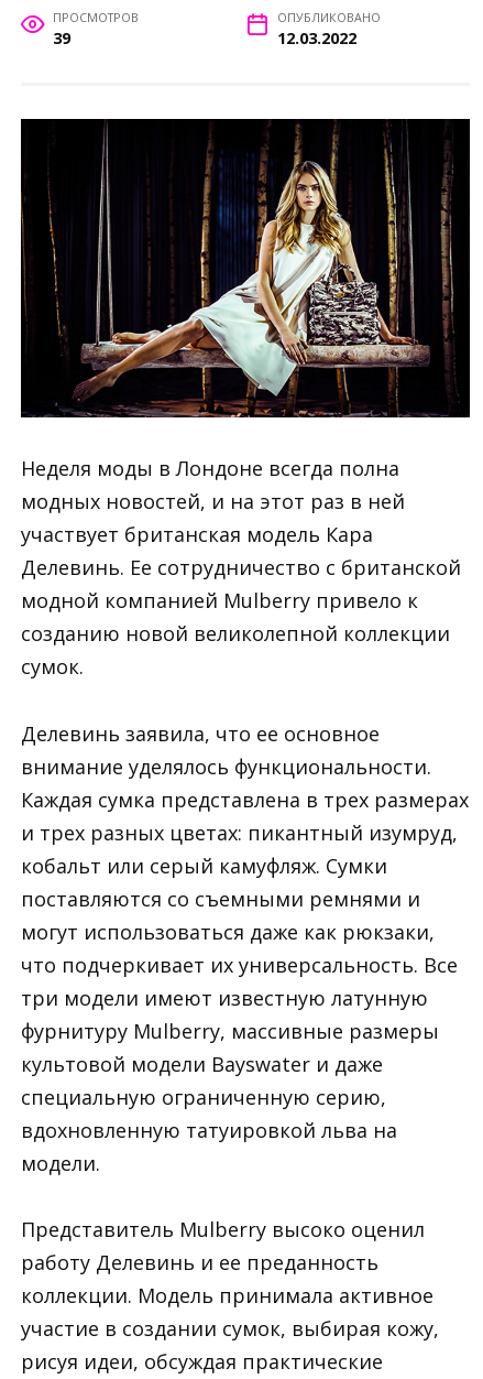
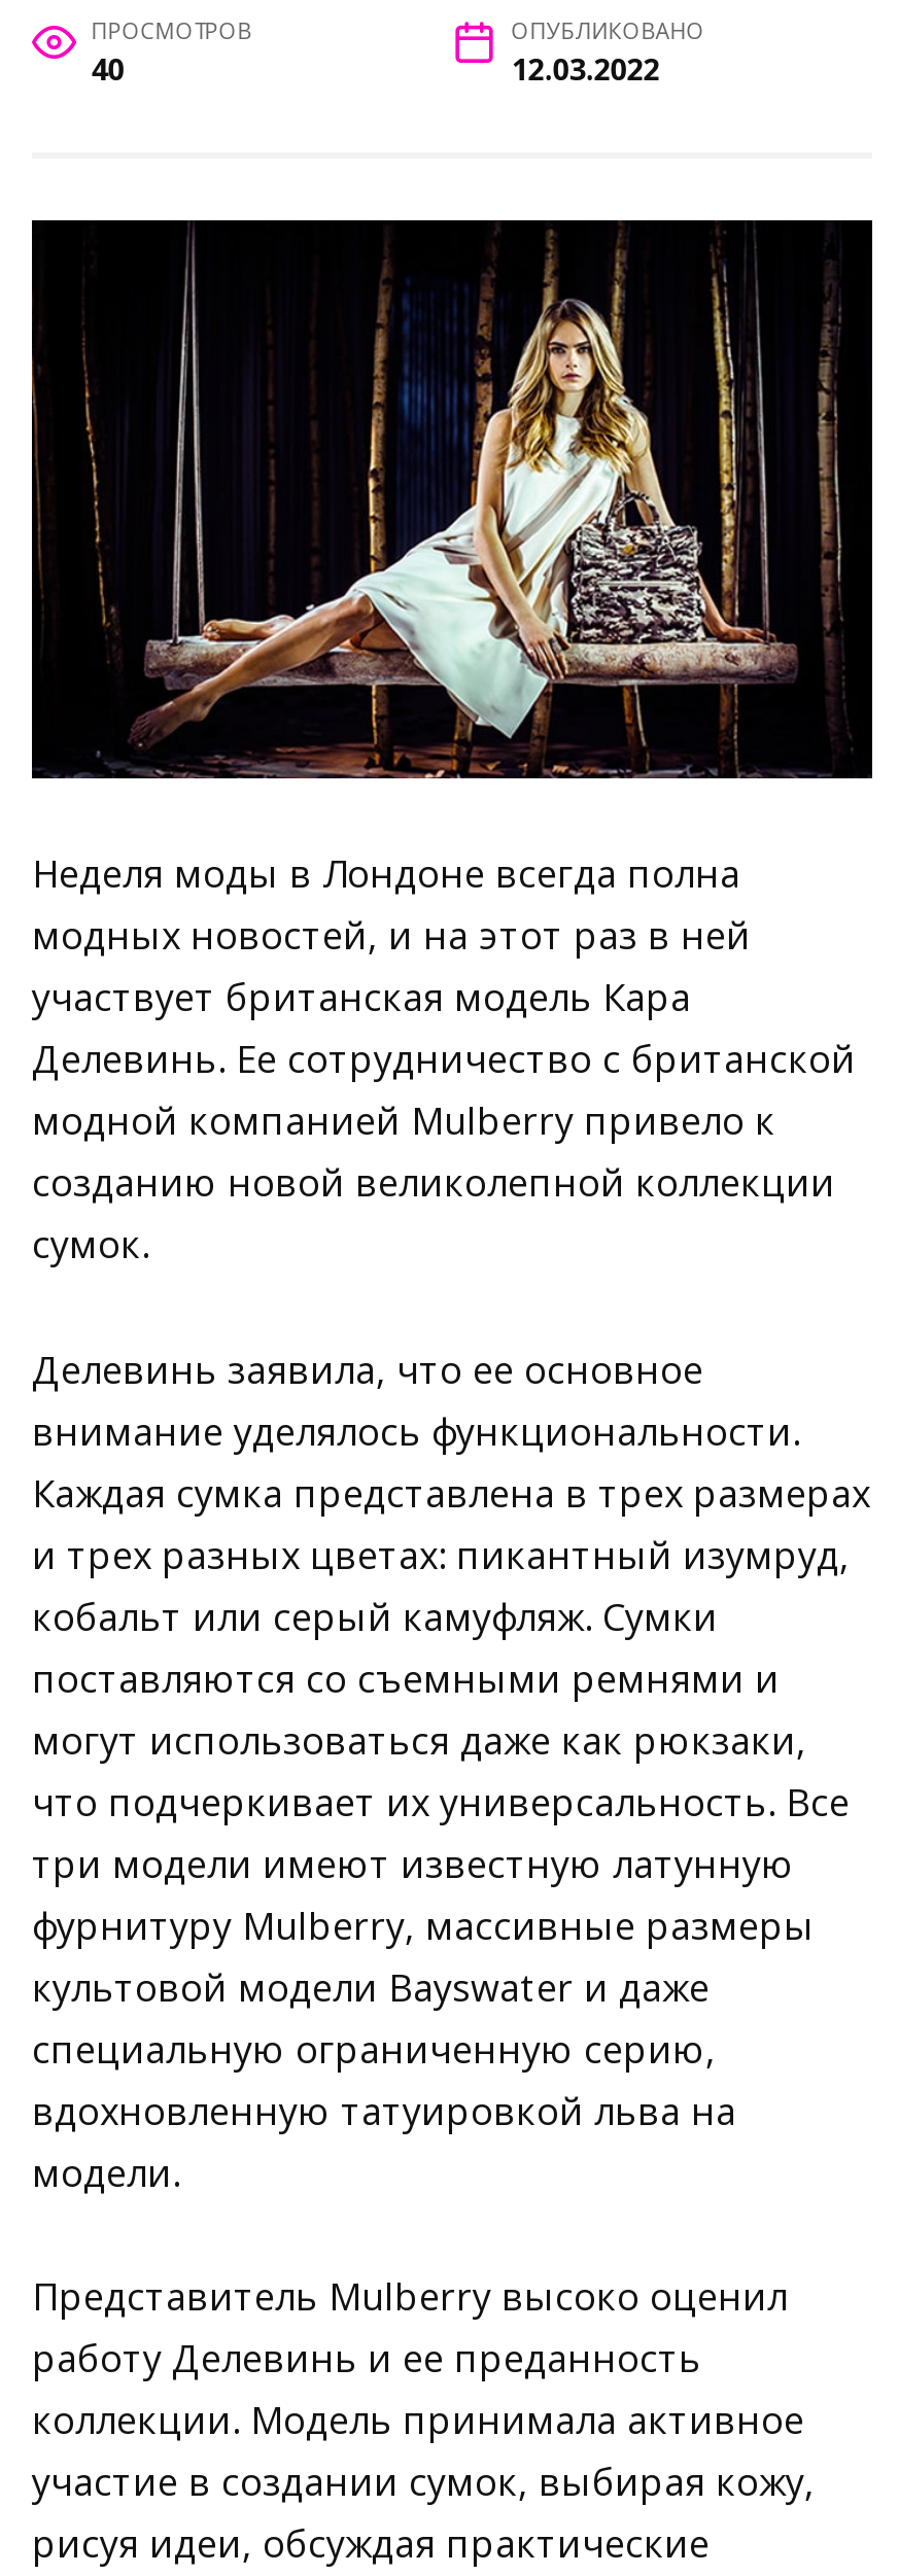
[53,28,70,48] 39 -> [91,49,124,89] 40

